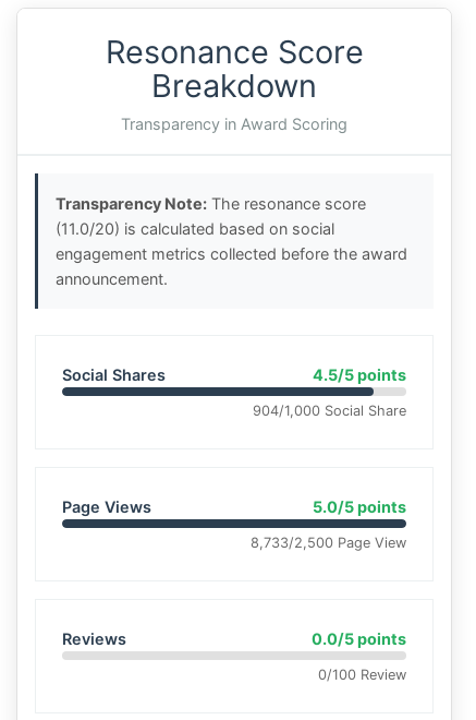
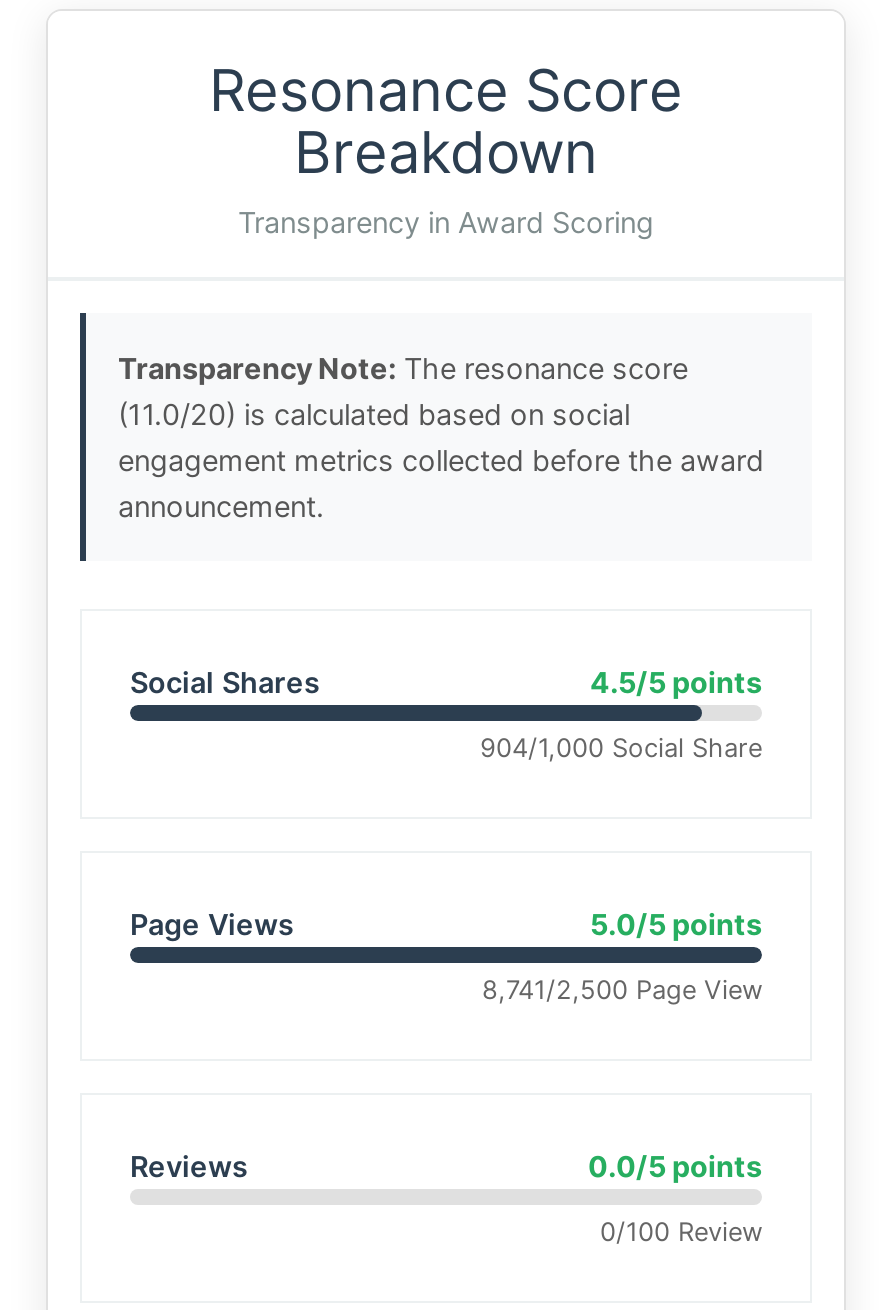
[251,534,406,550] 8,733/2,500 Page View -> [482,974,762,1004] 8,741/2,500 Page View

